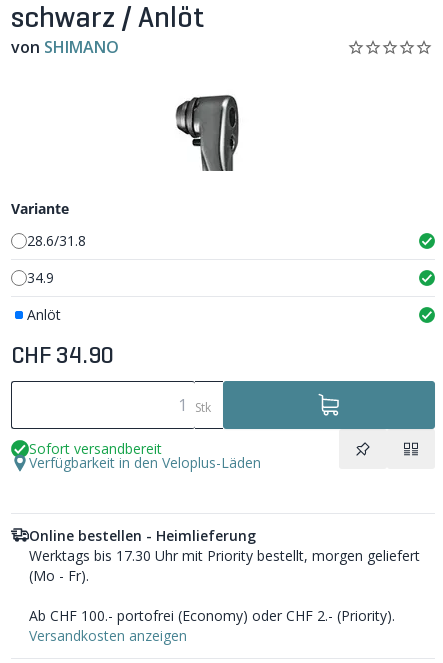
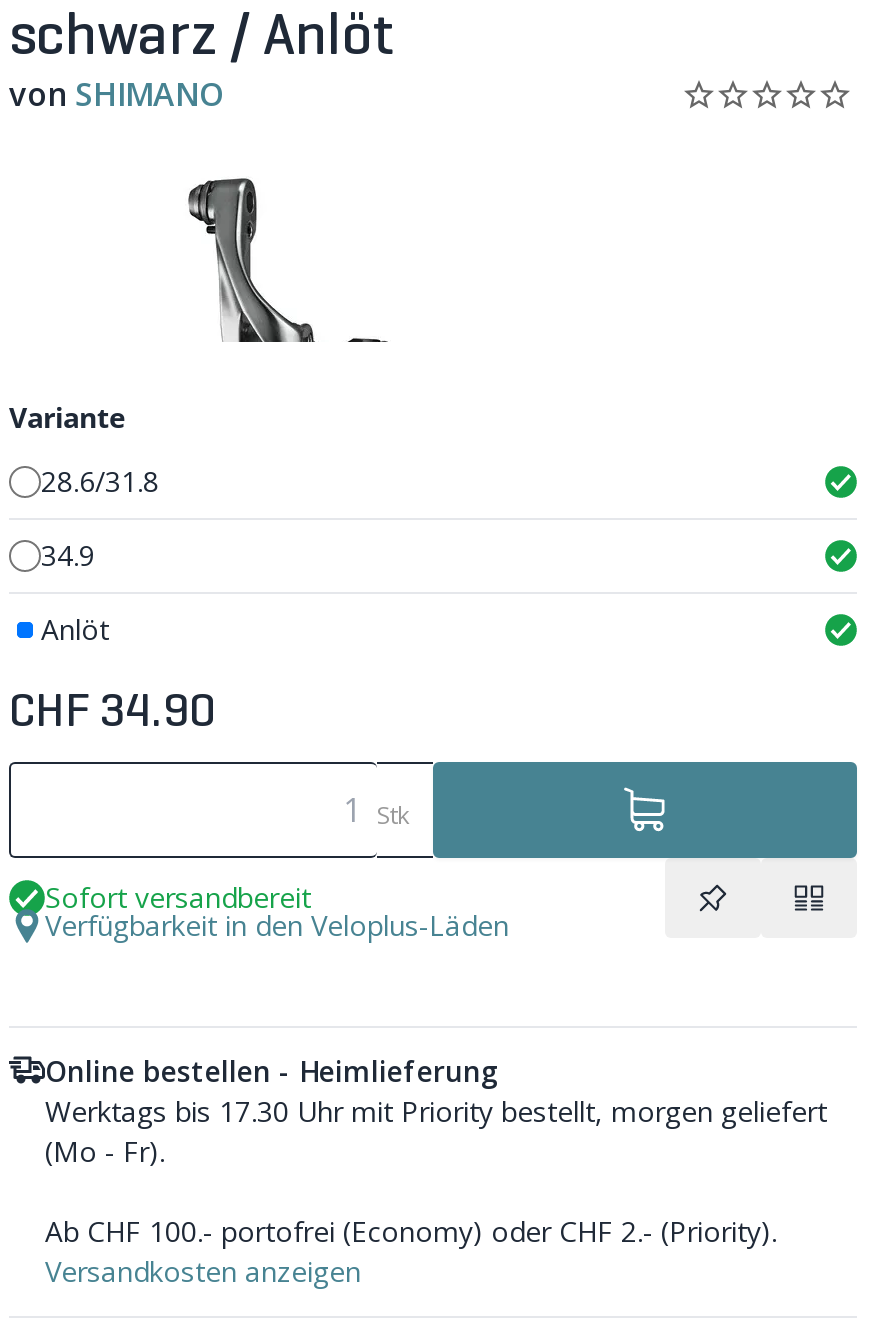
none -> [187,176,317,344] [image]
[175,94,240,172] [image] -> none

